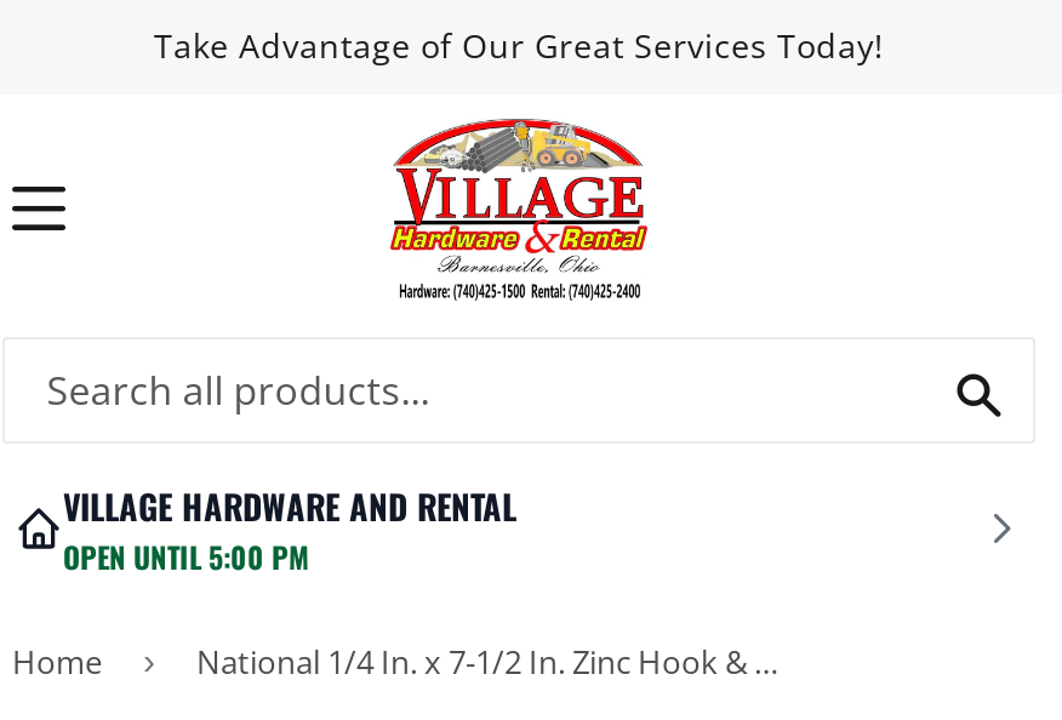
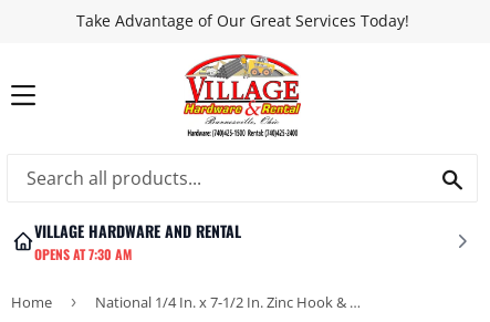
[63,536,308,577] OPEN UNTIL 5:00 PM -> [34,245,132,263] OPENS AT 7:30 AM

